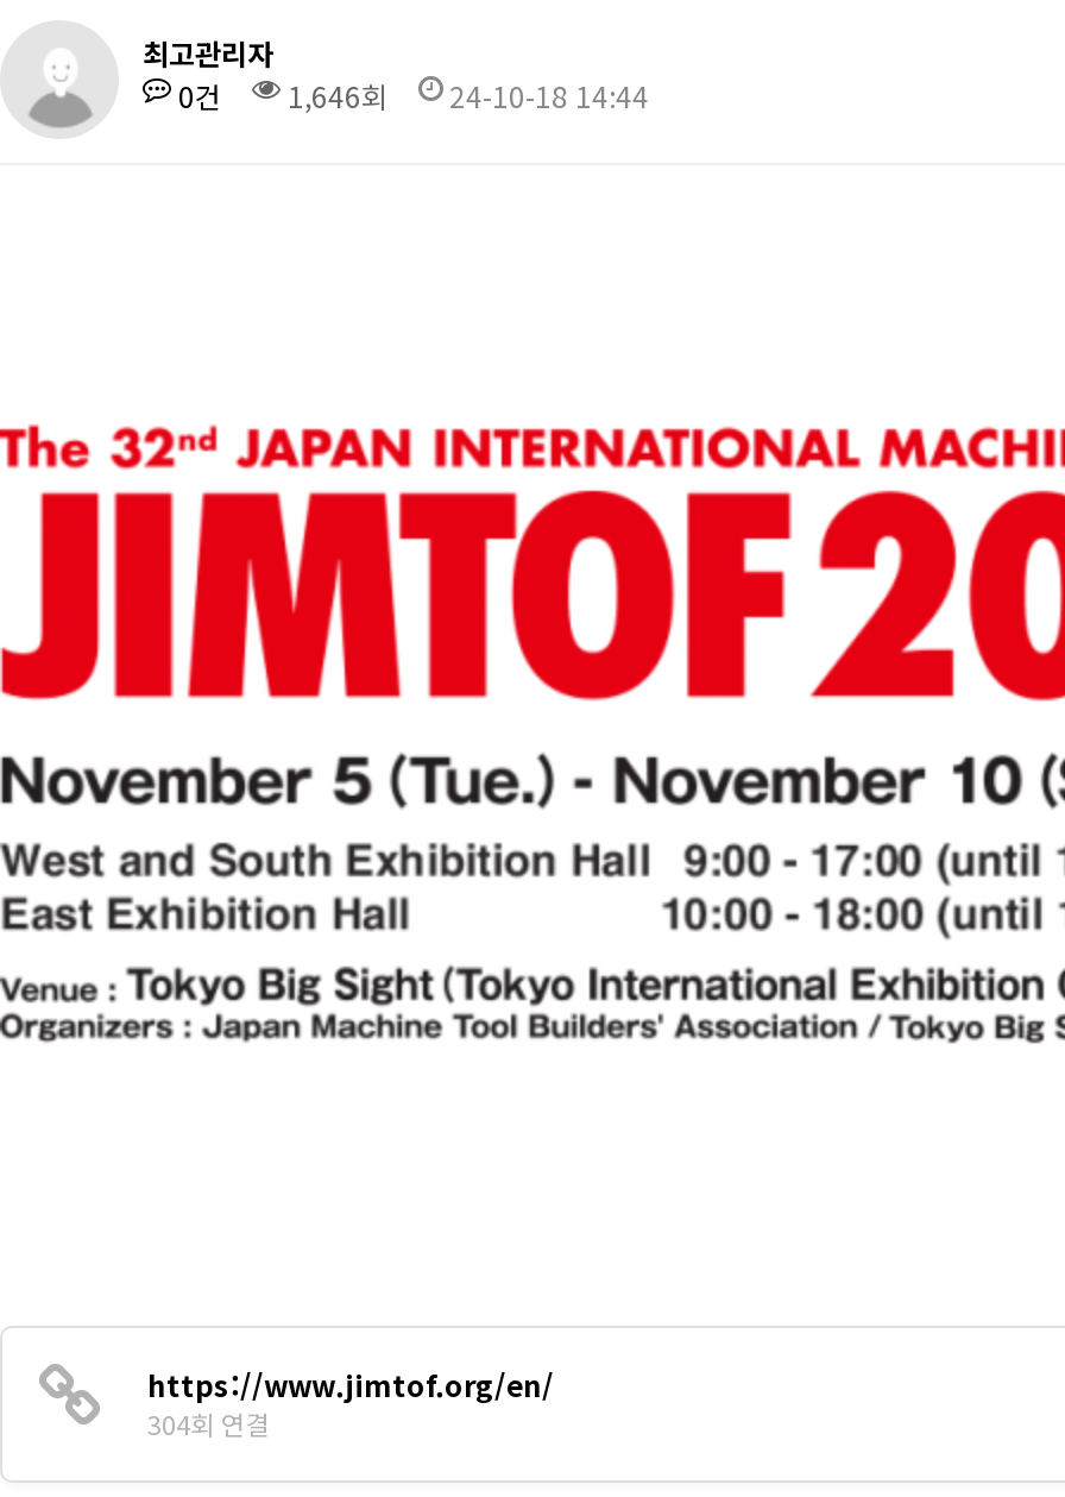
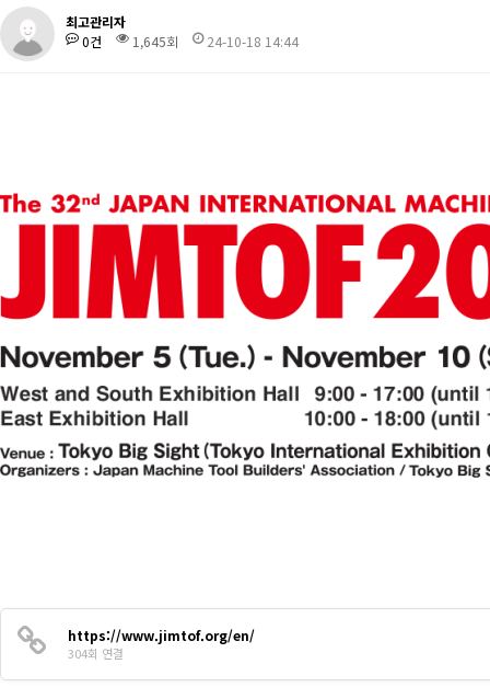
[171,75,649,115] 0건 1,646회 24-10-18 14:44 -> [79,32,299,50] 0건 1,645회 24-10-18 14:44

